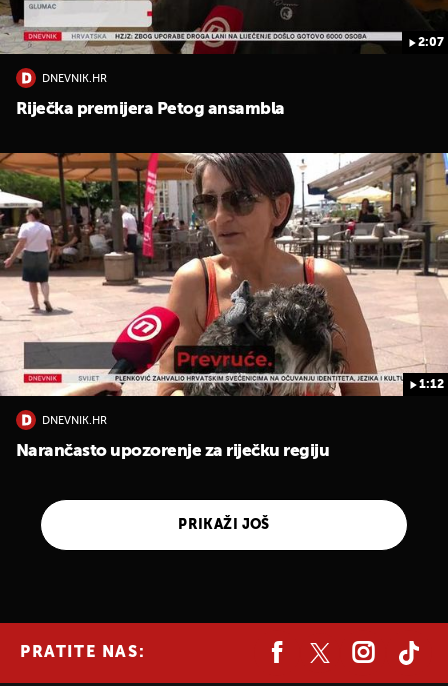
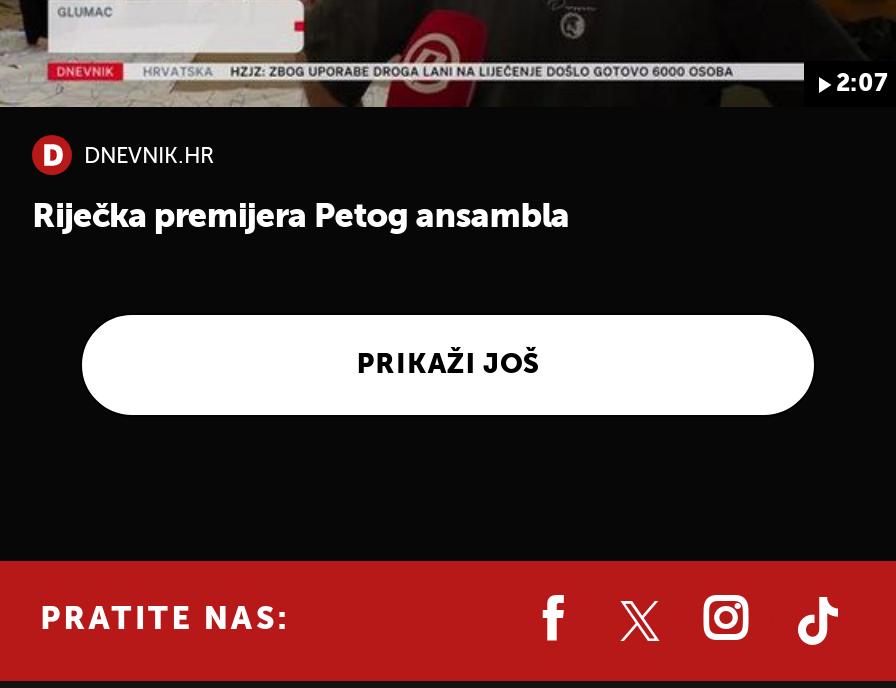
[3,152,445,460] [image] | 1:12 | DNEVNIK.HR | Narančasto upozorenje za riječku regiju -> none

